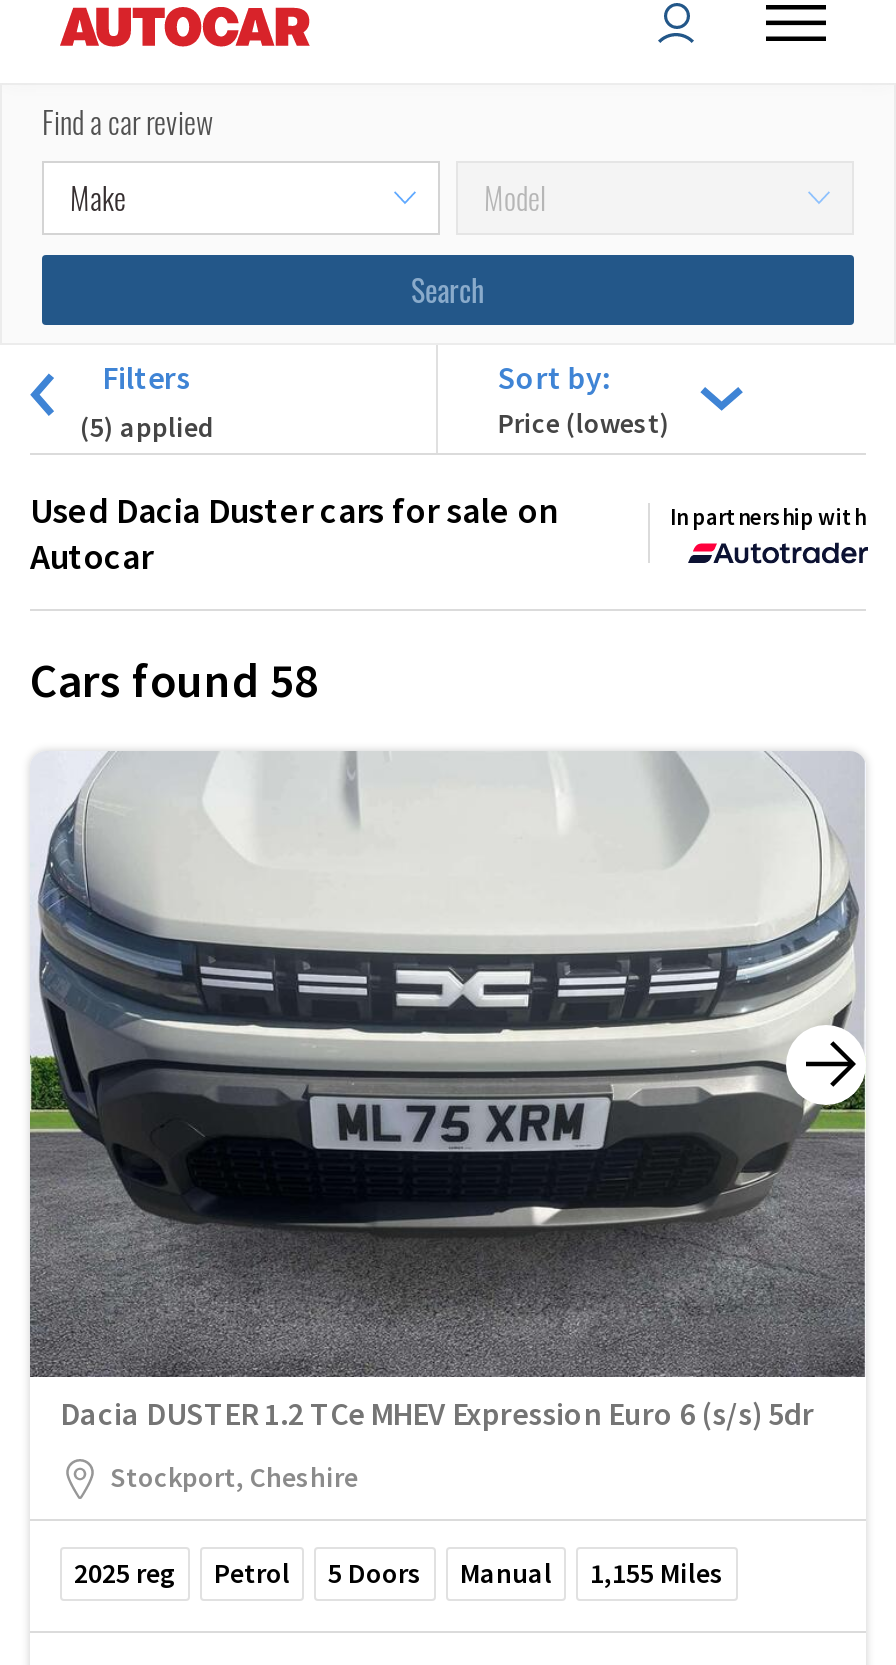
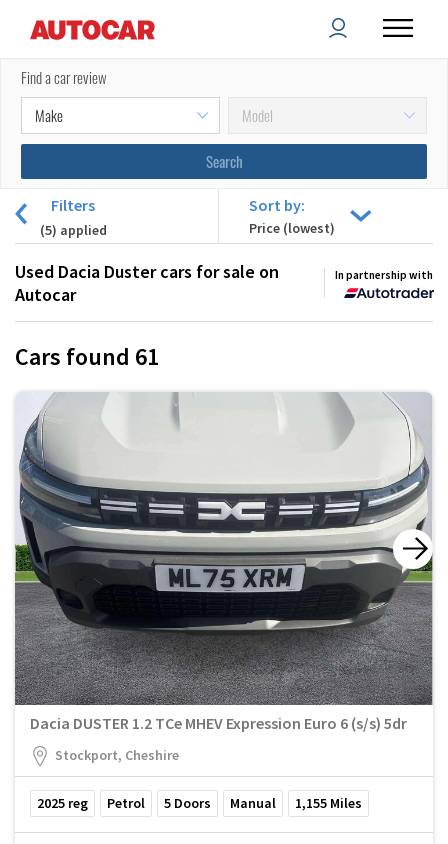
[30,649,318,711] Cars found 58 -> [15,341,159,372] Cars found 61

